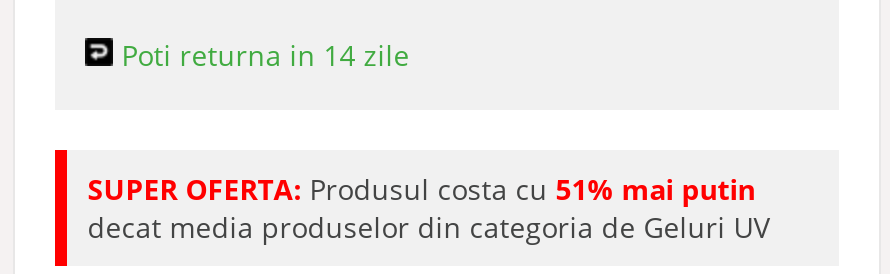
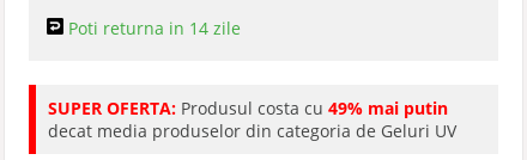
[87,170,755,208] SUPER OFERTA: Produsul costa cu 51% mai putin -> [48,97,448,119] SUPER OFERTA: Produsul costa cu 49% mai putin

